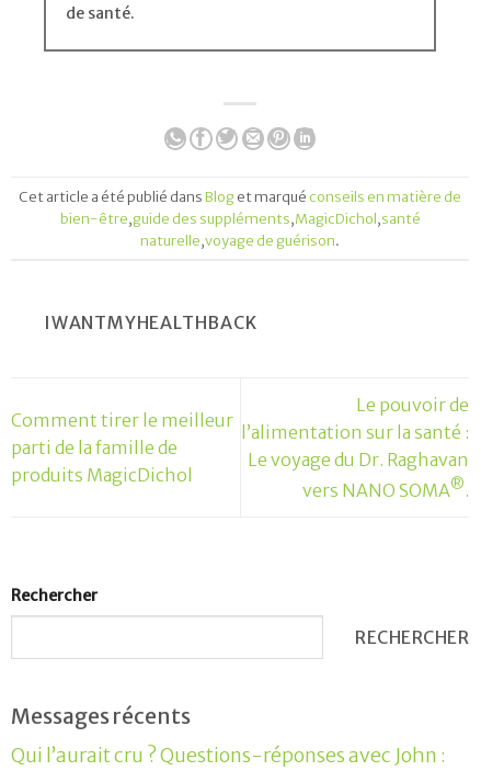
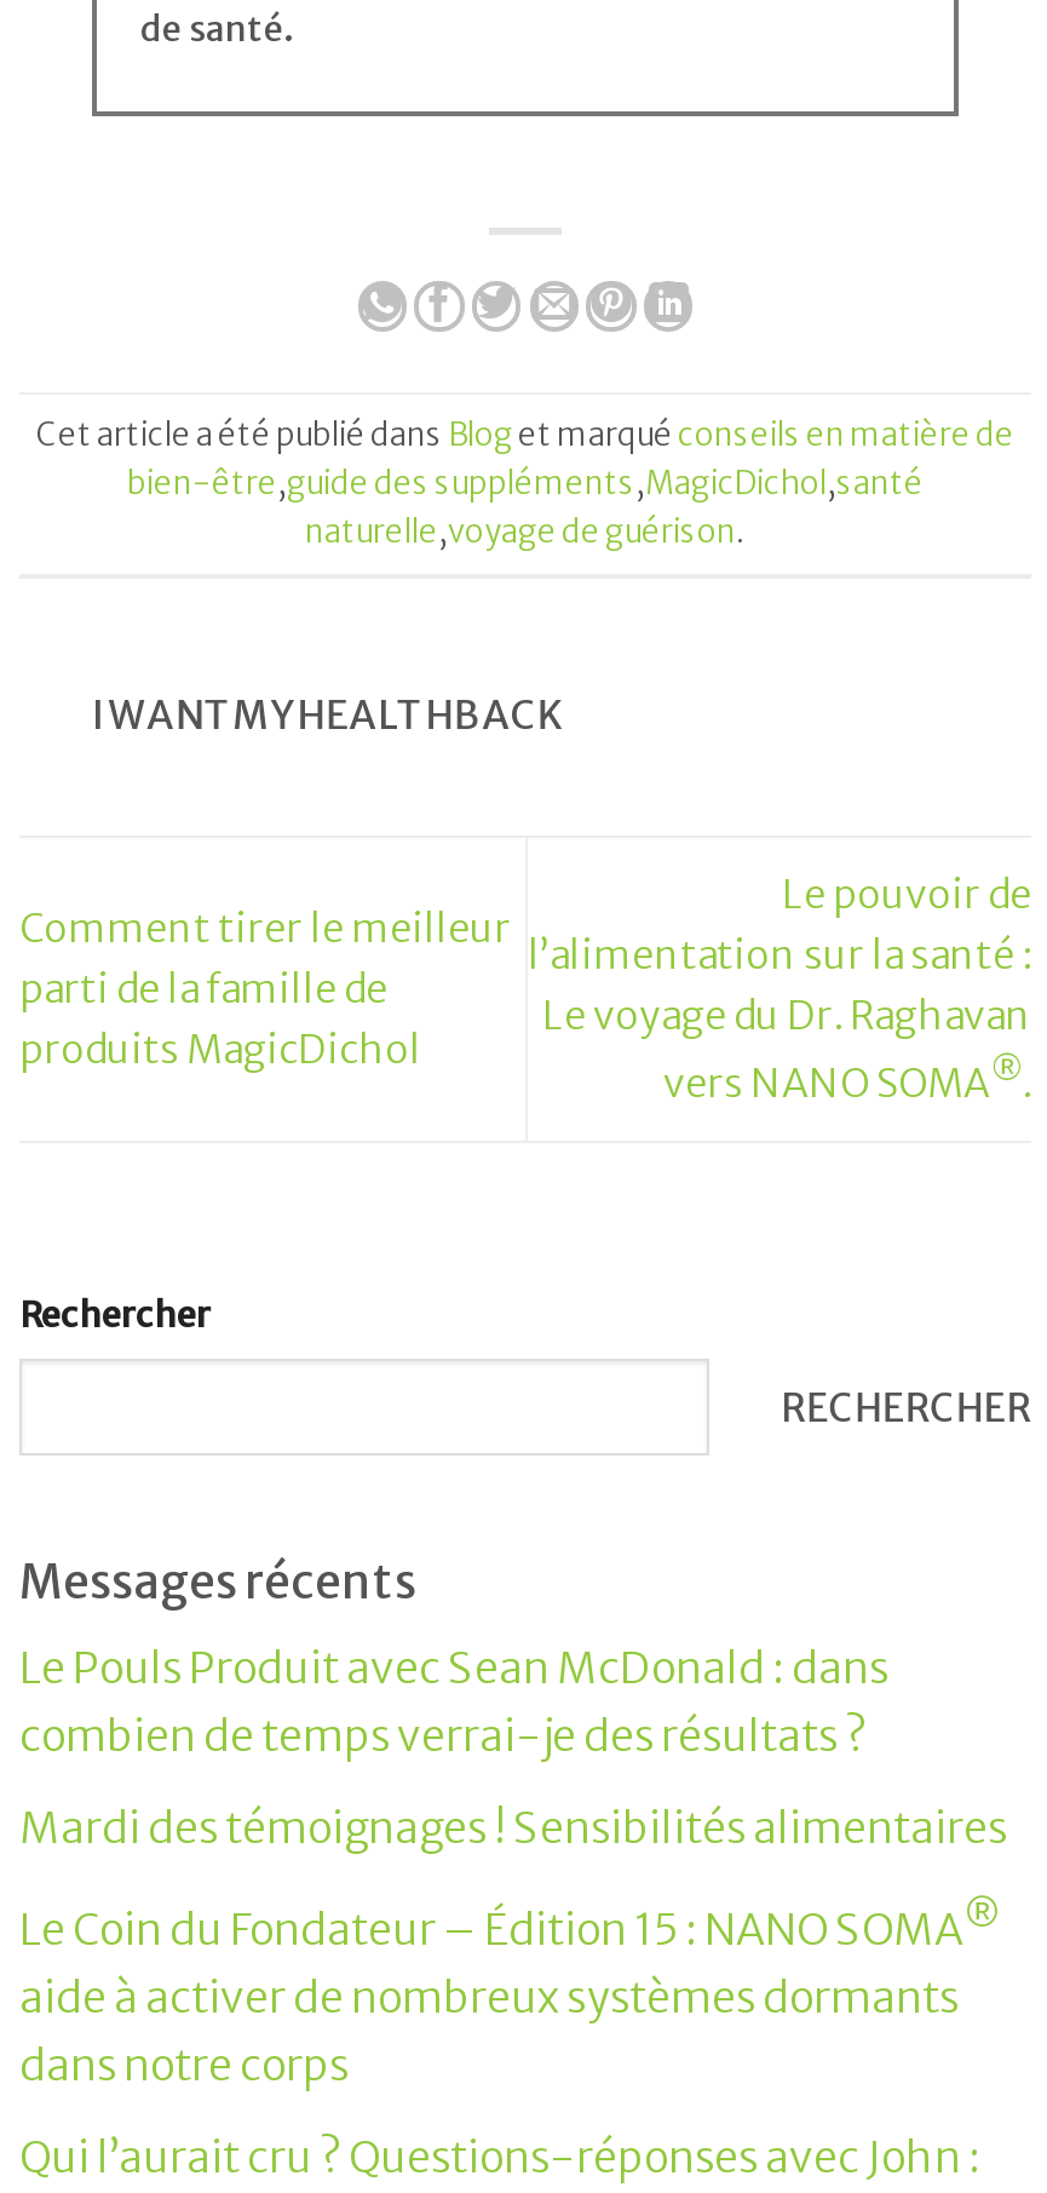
none -> [19,1641,1007,2092] Le Pouls Produit avec Sean McDonald : dans | combien de temps verrai-je des résultats ? | Mardi des témoignages ! Sensibilités alimentaires | Le Coin du Fondateur – Édition 15 : NANO SOMA® | aide à activer de nombreux systèmes dormants | dans notre corps

